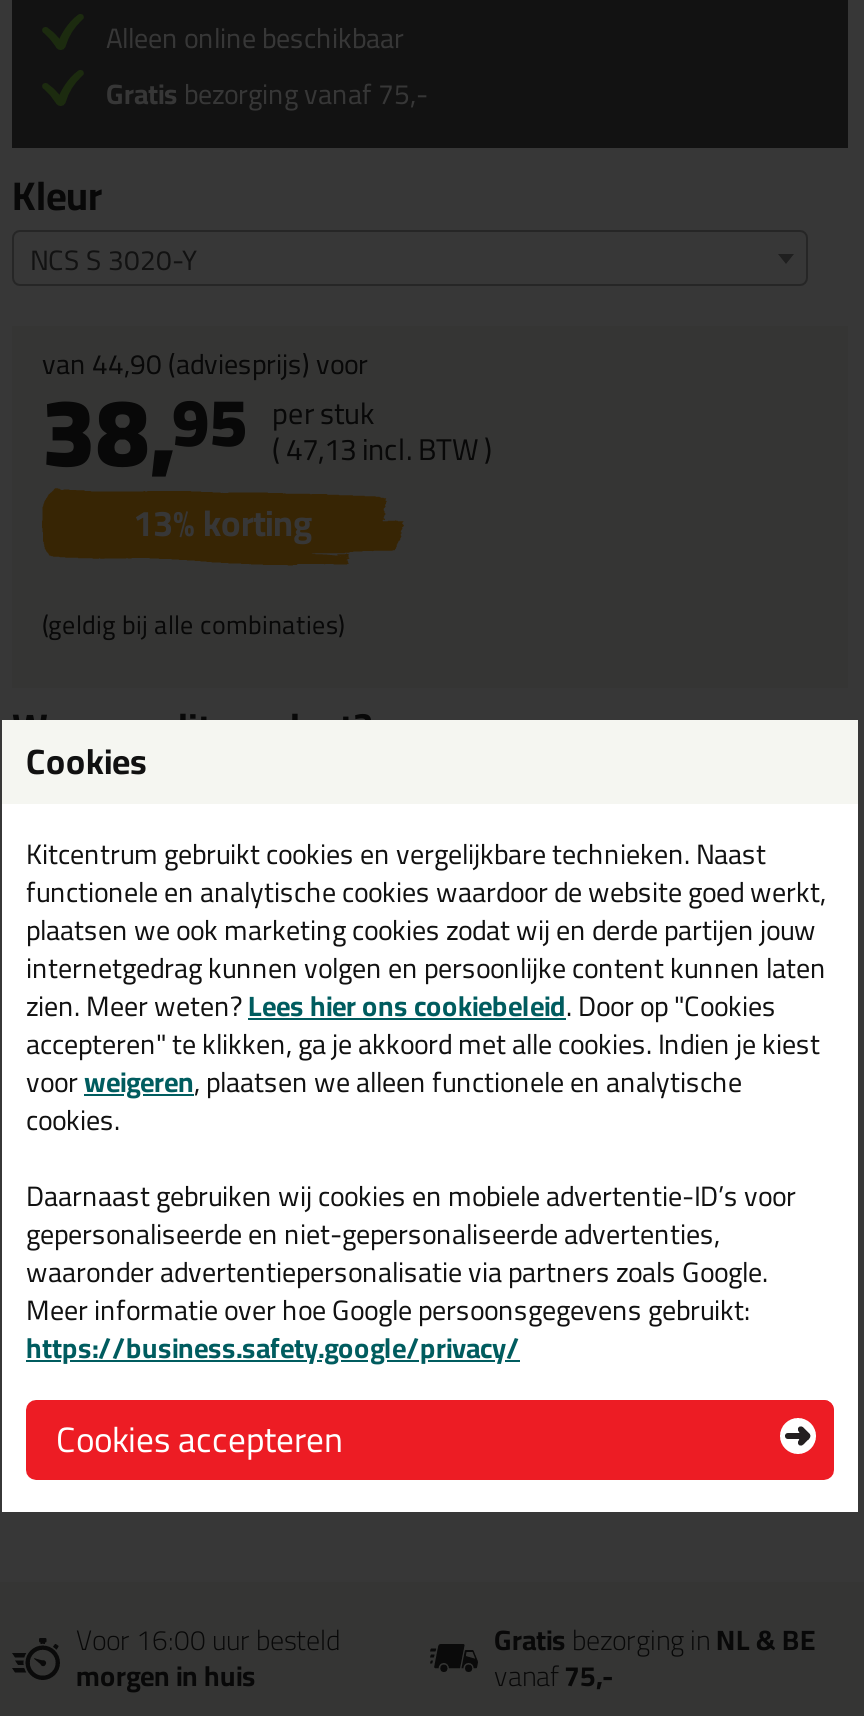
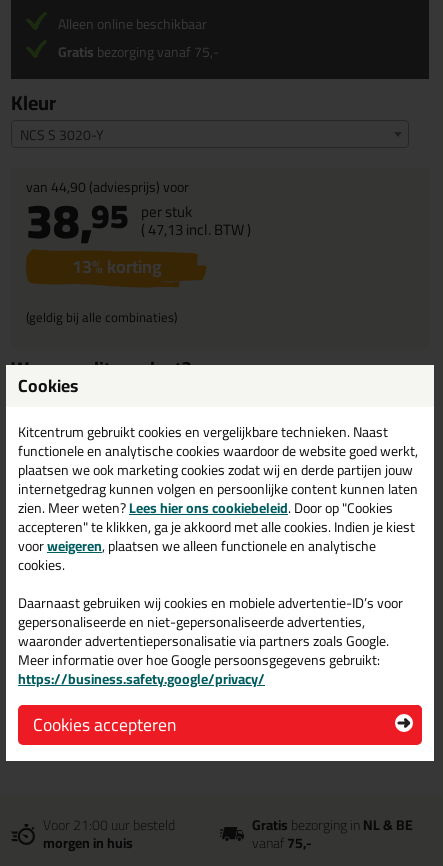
[76,1614,340,1666] Voor 16:00 uur besteld -> [43,812,175,838] Voor 21:00 uur besteld

